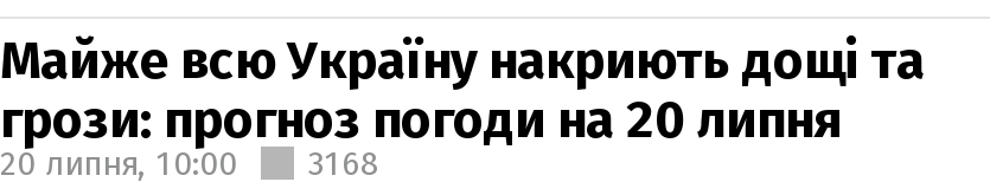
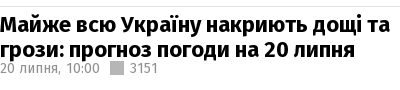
[0,143,379,183] 20 липня, 10:00 3168 -> [0,59,158,76] 20 липня, 10:00 3151

